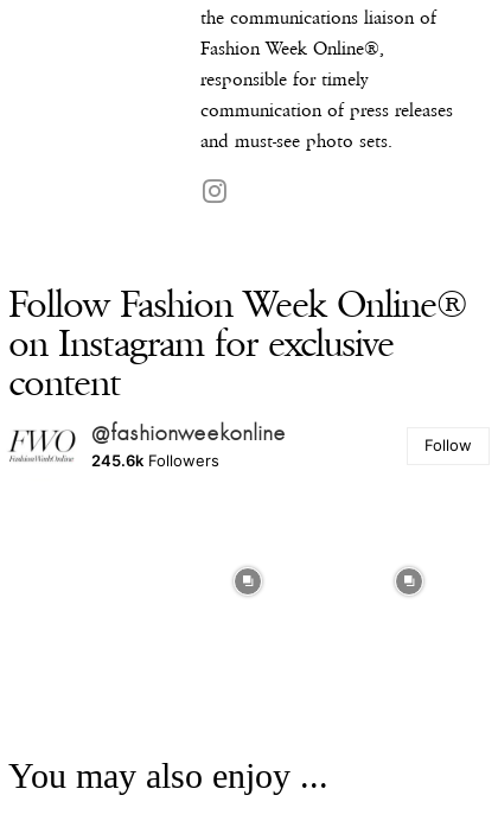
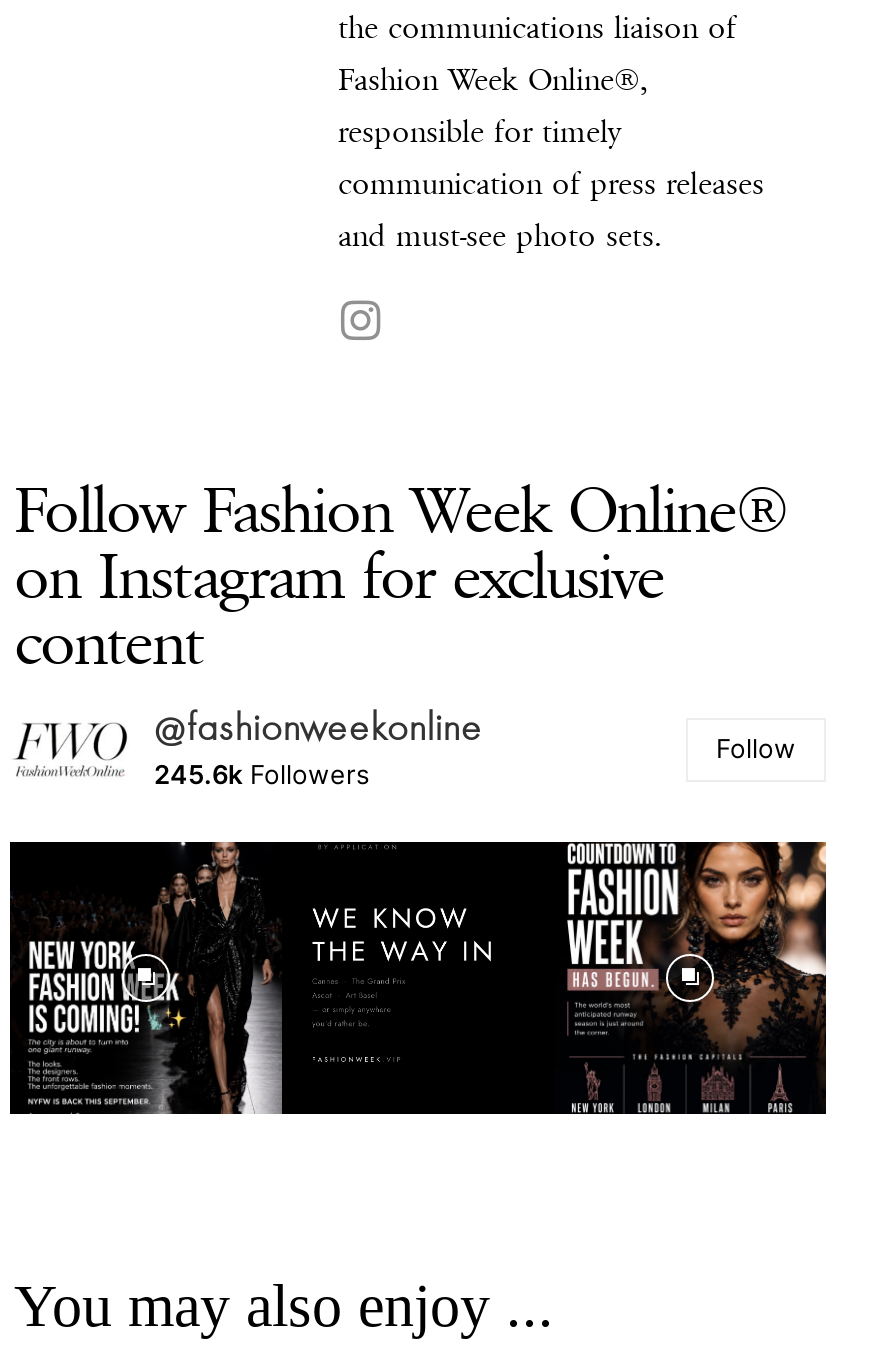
none -> [8,840,828,1116] [image]

